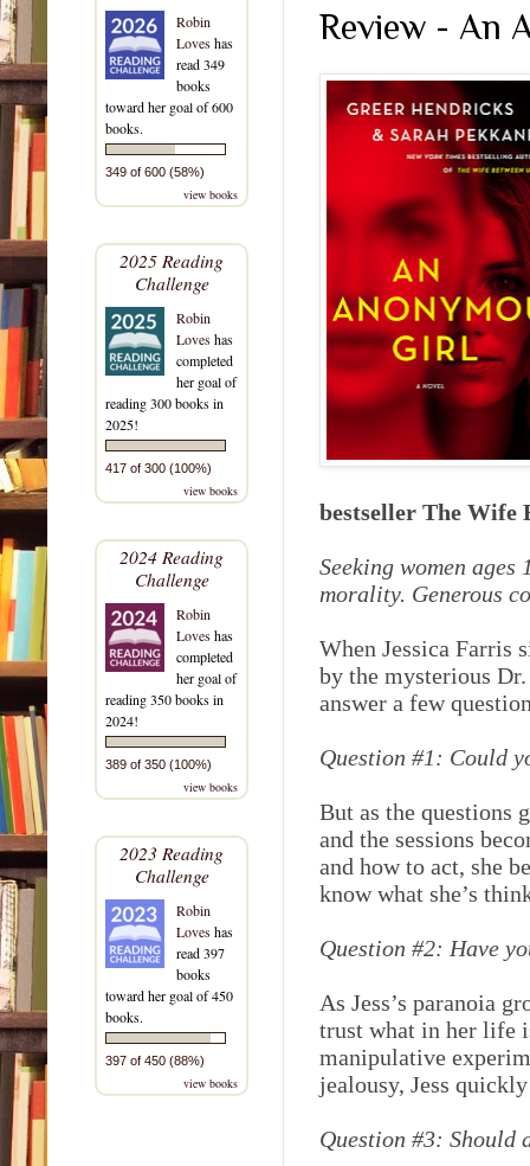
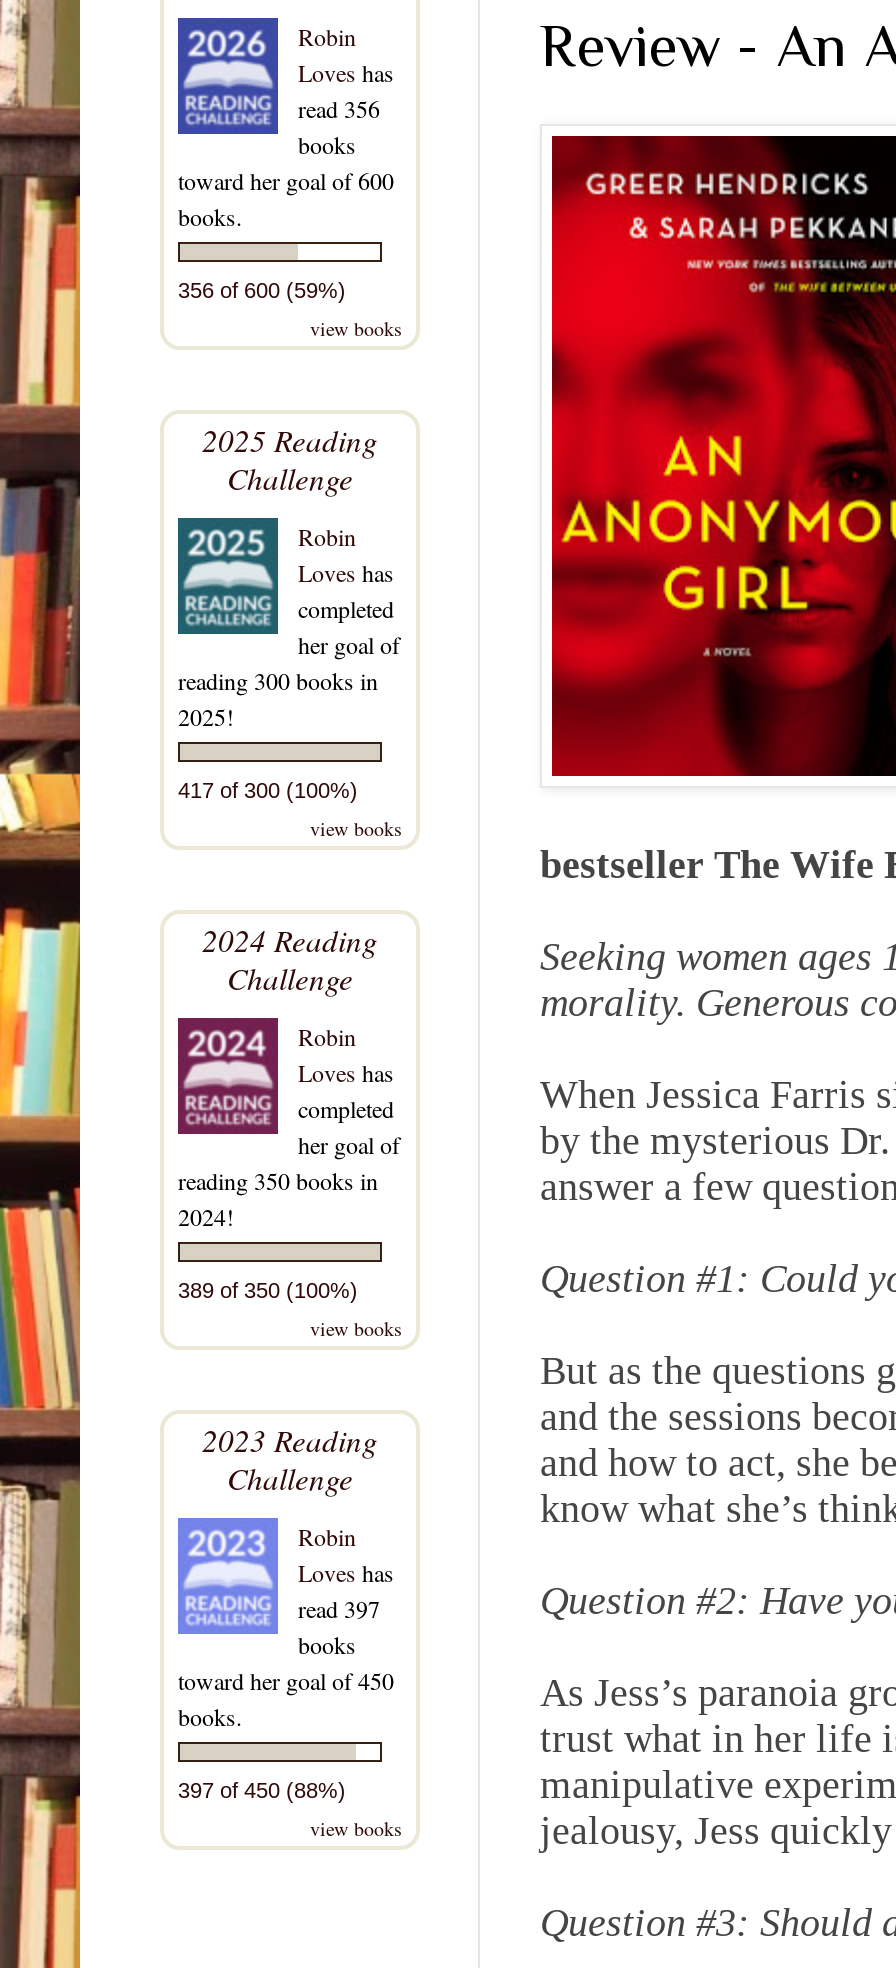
[176,54,225,73] read 349 -> [298,92,380,124] read 356
[105,164,205,179] 349 of 600 (58%) -> [178,278,346,302] 356 of 600 (59%)

